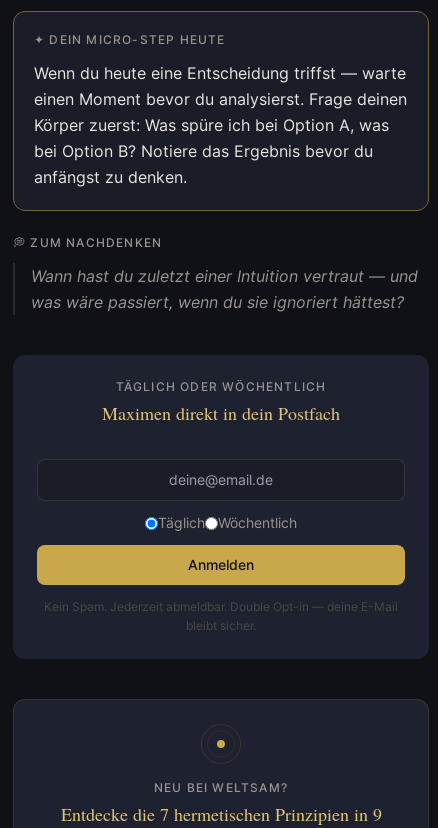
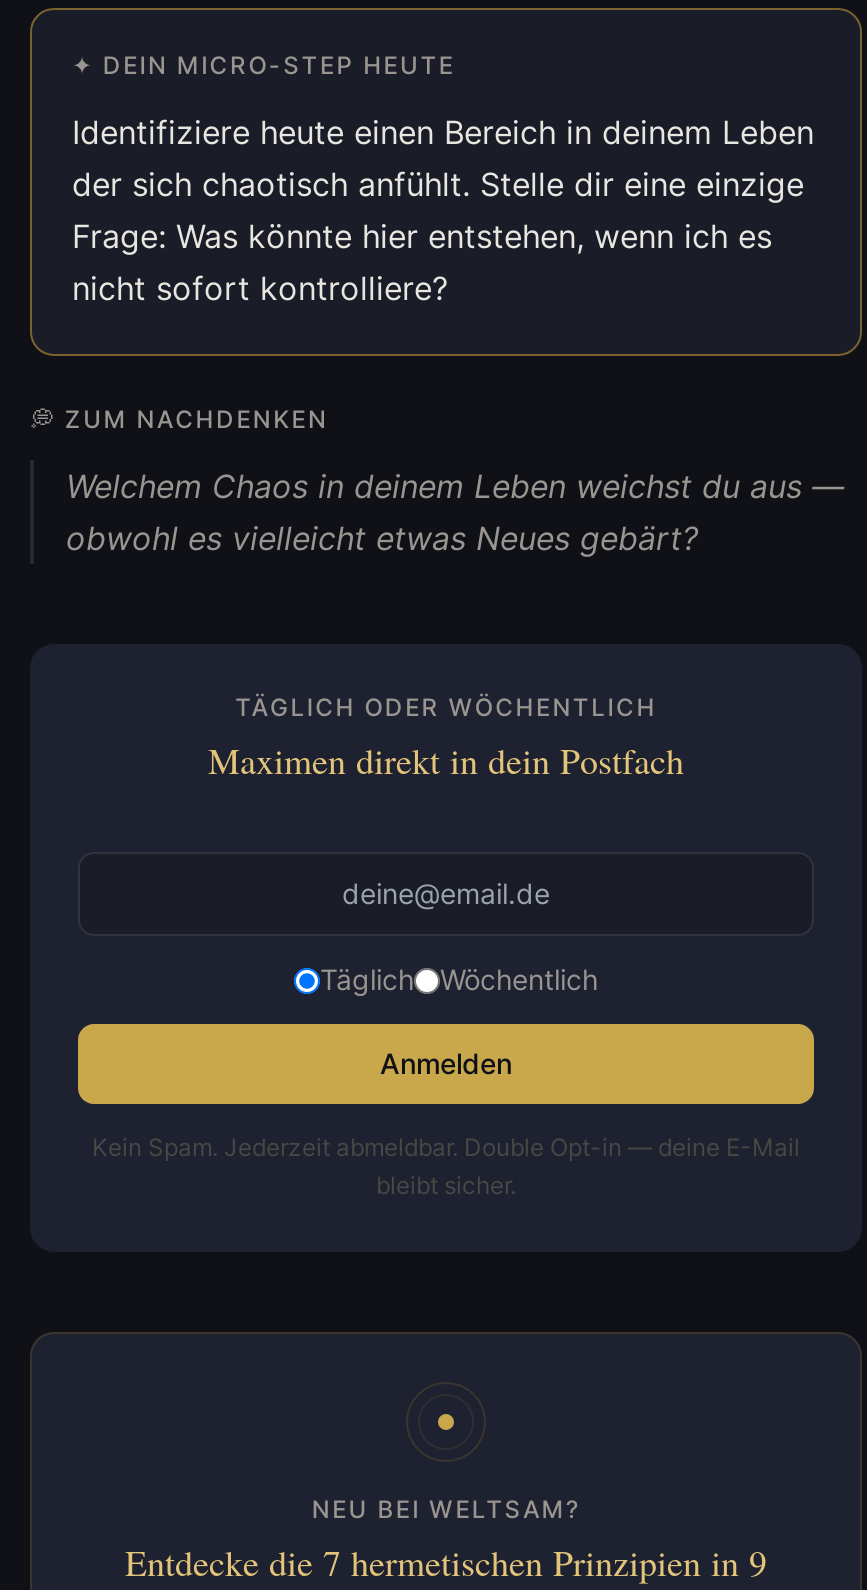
[34,63,407,187] Wenn du heute eine Entscheidung triffst — warte | einen Moment bevor du analysierst. Frage deinen | Körper zuerst: Was spüre ich bei Option A, was | bei Option B? Notiere das Ergebnis bevor du | anfängst zu denken. -> [72,112,814,308] Identifiziere heute einen Bereich in deinem Leben | der sich chaotisch anfühlt. Stelle dir eine einzige | Frage: Was könnte hier entstehen, wenn ich es | nicht sofort kontrolliere?
[31,266,418,312] Wann hast du zuletzt einer Intuition vertraut — und | was wäre passiert, wenn du sie ignoriert hättest? -> [66,466,844,558] Welchem Chaos in deinem Leben weichst du aus — | obwohl es vielleicht etwas Neues gebärt?

